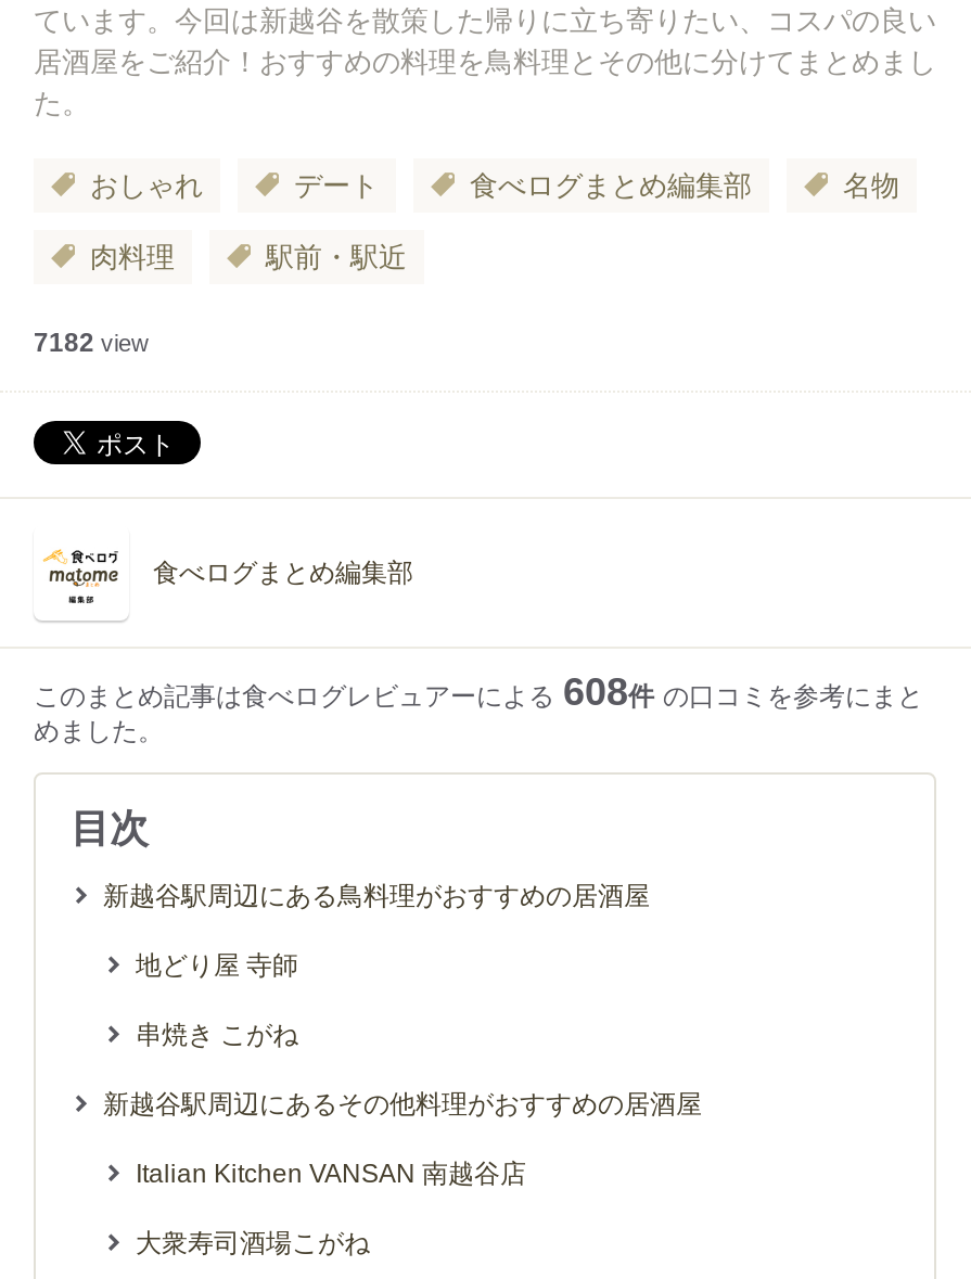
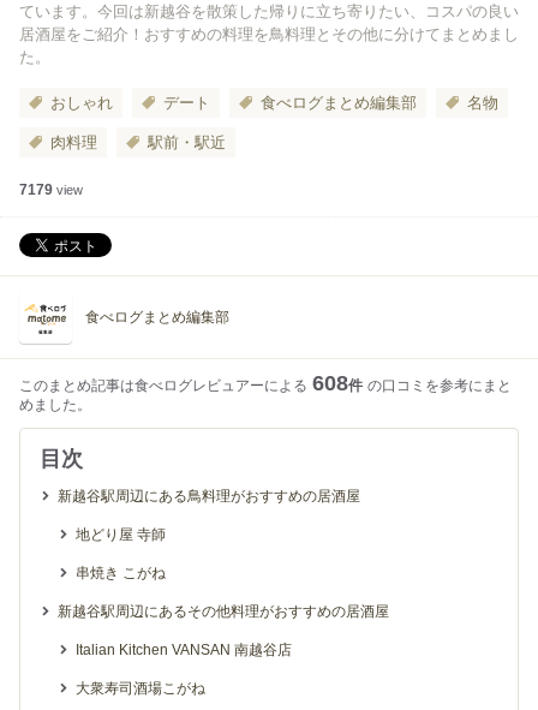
[34,328,149,358] 7182 view -> [19,181,83,198] 7179 view

